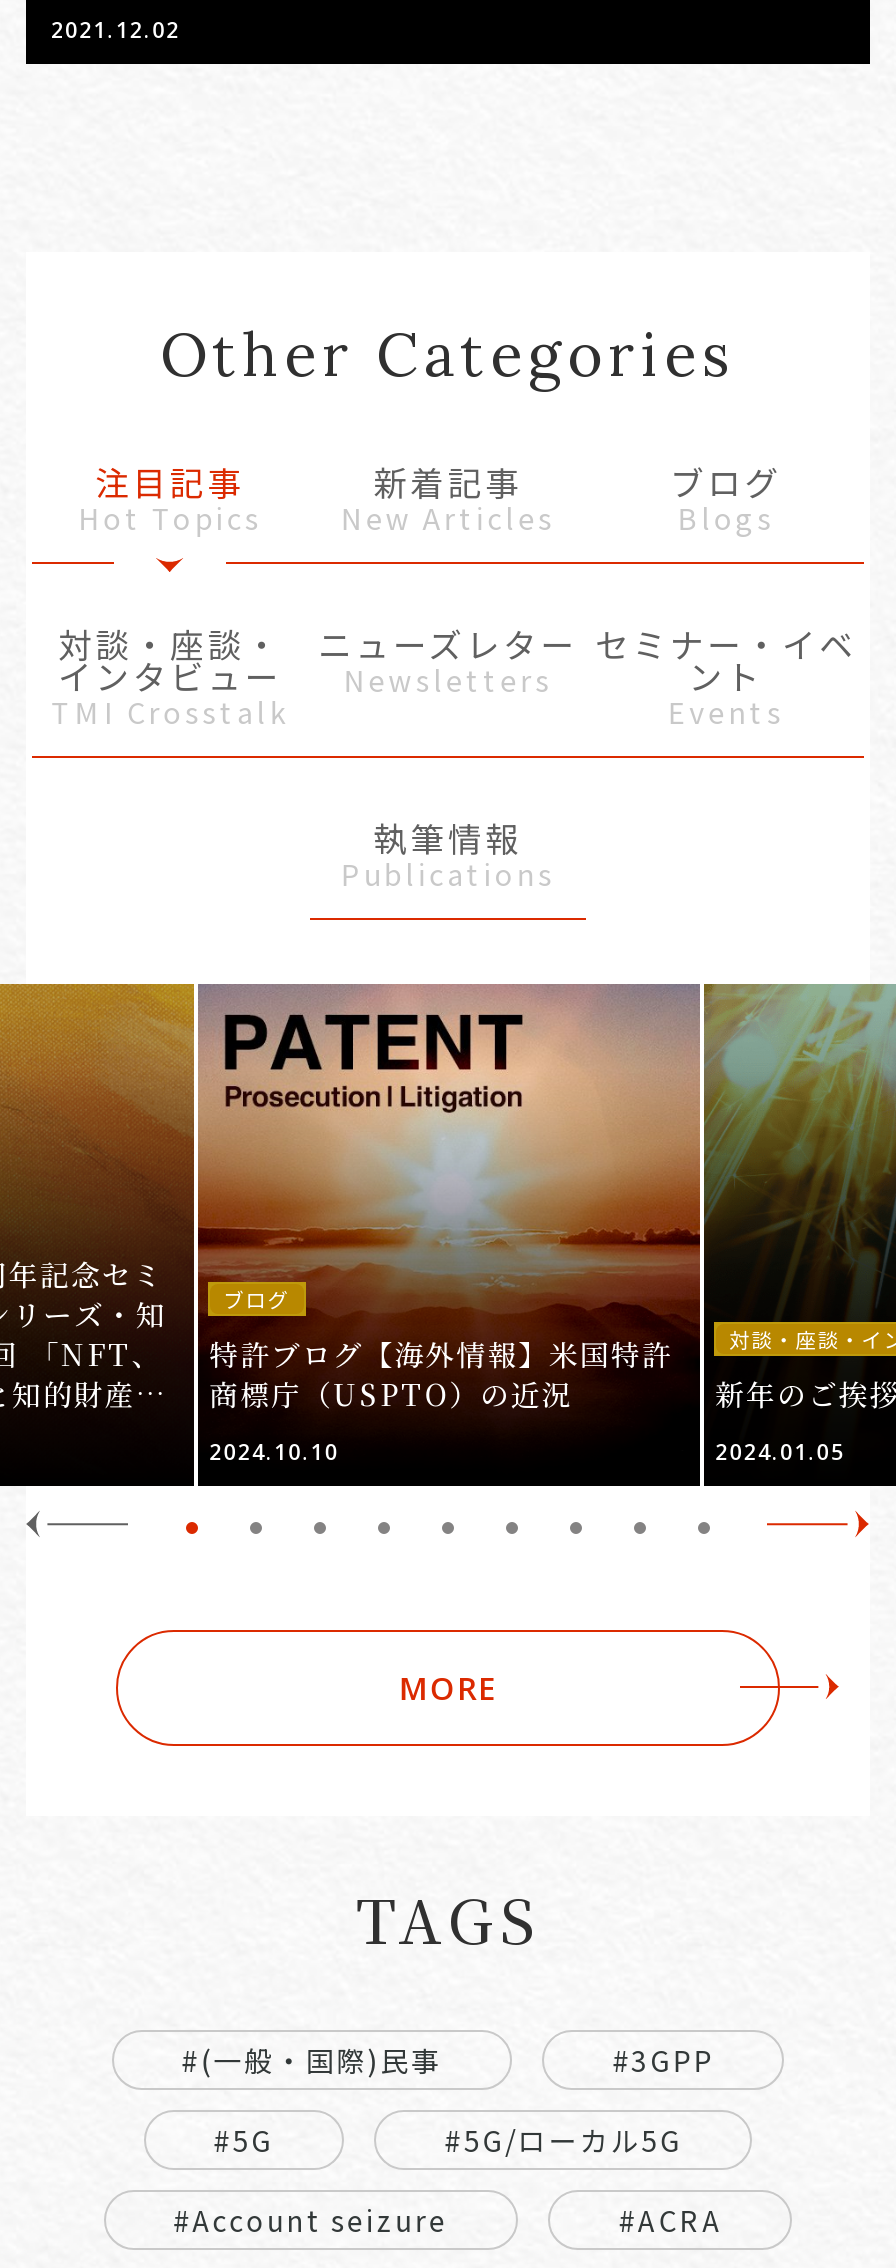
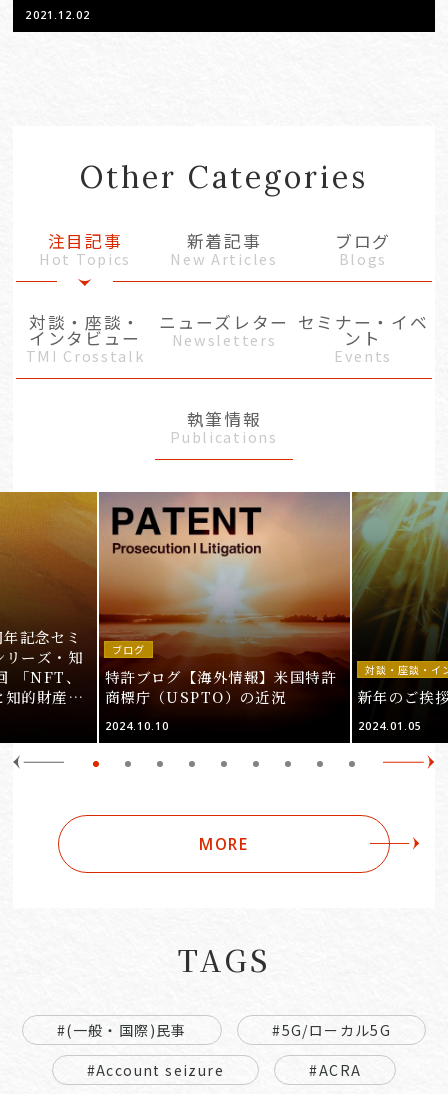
[213,2039,714,2159] #3GPP | #5G -> none

